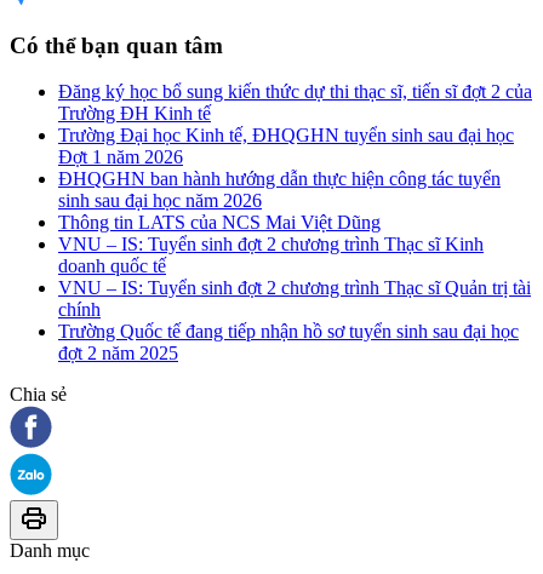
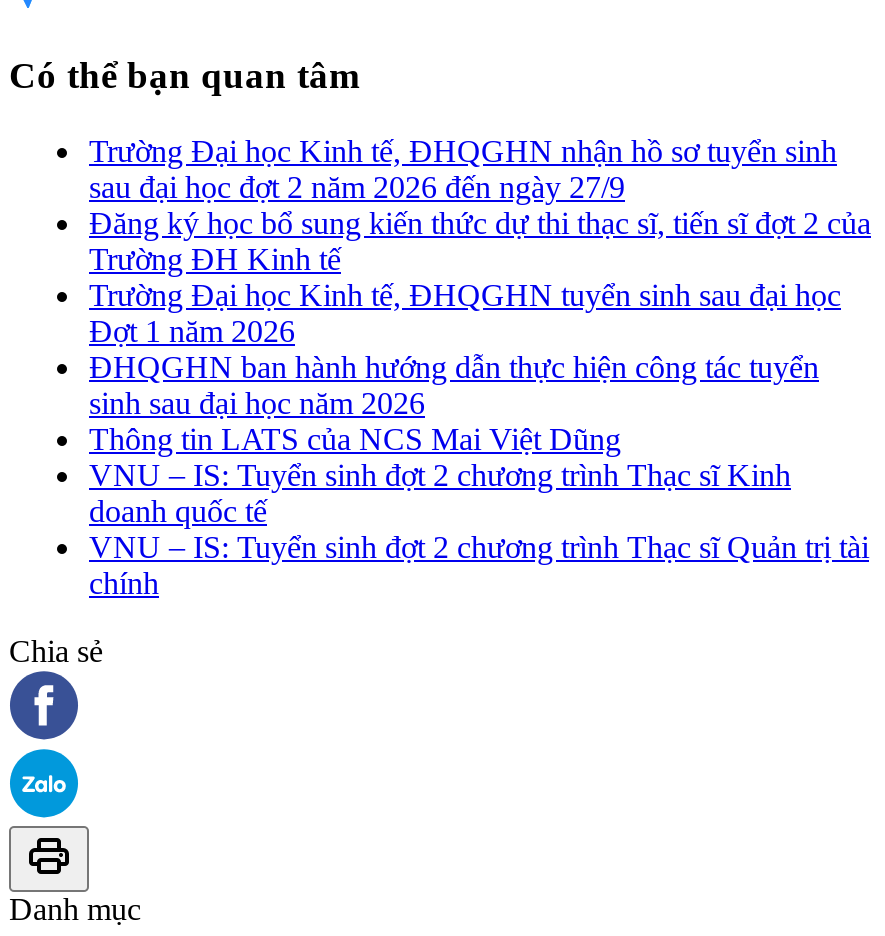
none -> [89,134,837,204] Trường Đại học Kinh tế, ĐHQGHN nhận hồ sơ tuyển sinh | sau đại học đợt 2 năm 2026 đến ngày 27/9
moved [58,81,532,320] -> [89,206,871,600]: Đăng ký học bổ sung kiến thức dự thi thạc sĩ, tiến sĩ đợt 2 của | Trường ĐH Kinh tế | Trường Đại học Kinh tế, ĐHQGHN tuyển sinh sau đại học | ... | VNU – IS: Tuyển sinh đợt 2 chương trình Thạc sĩ Quản trị tài | chính
[58,321,519,364] Trường Quốc tế đang tiếp nhận hồ sơ tuyển sinh sau đại học | đợt 2 năm 2025 -> none

